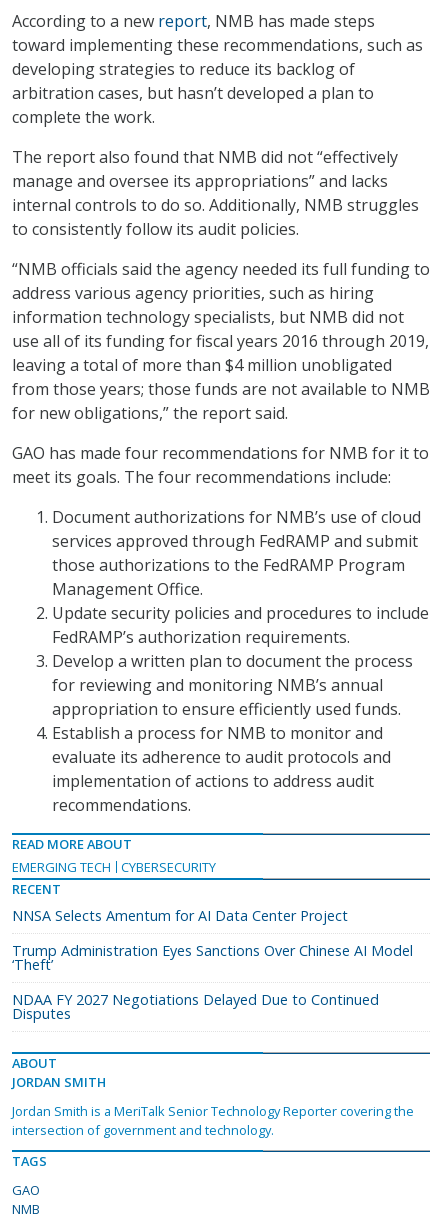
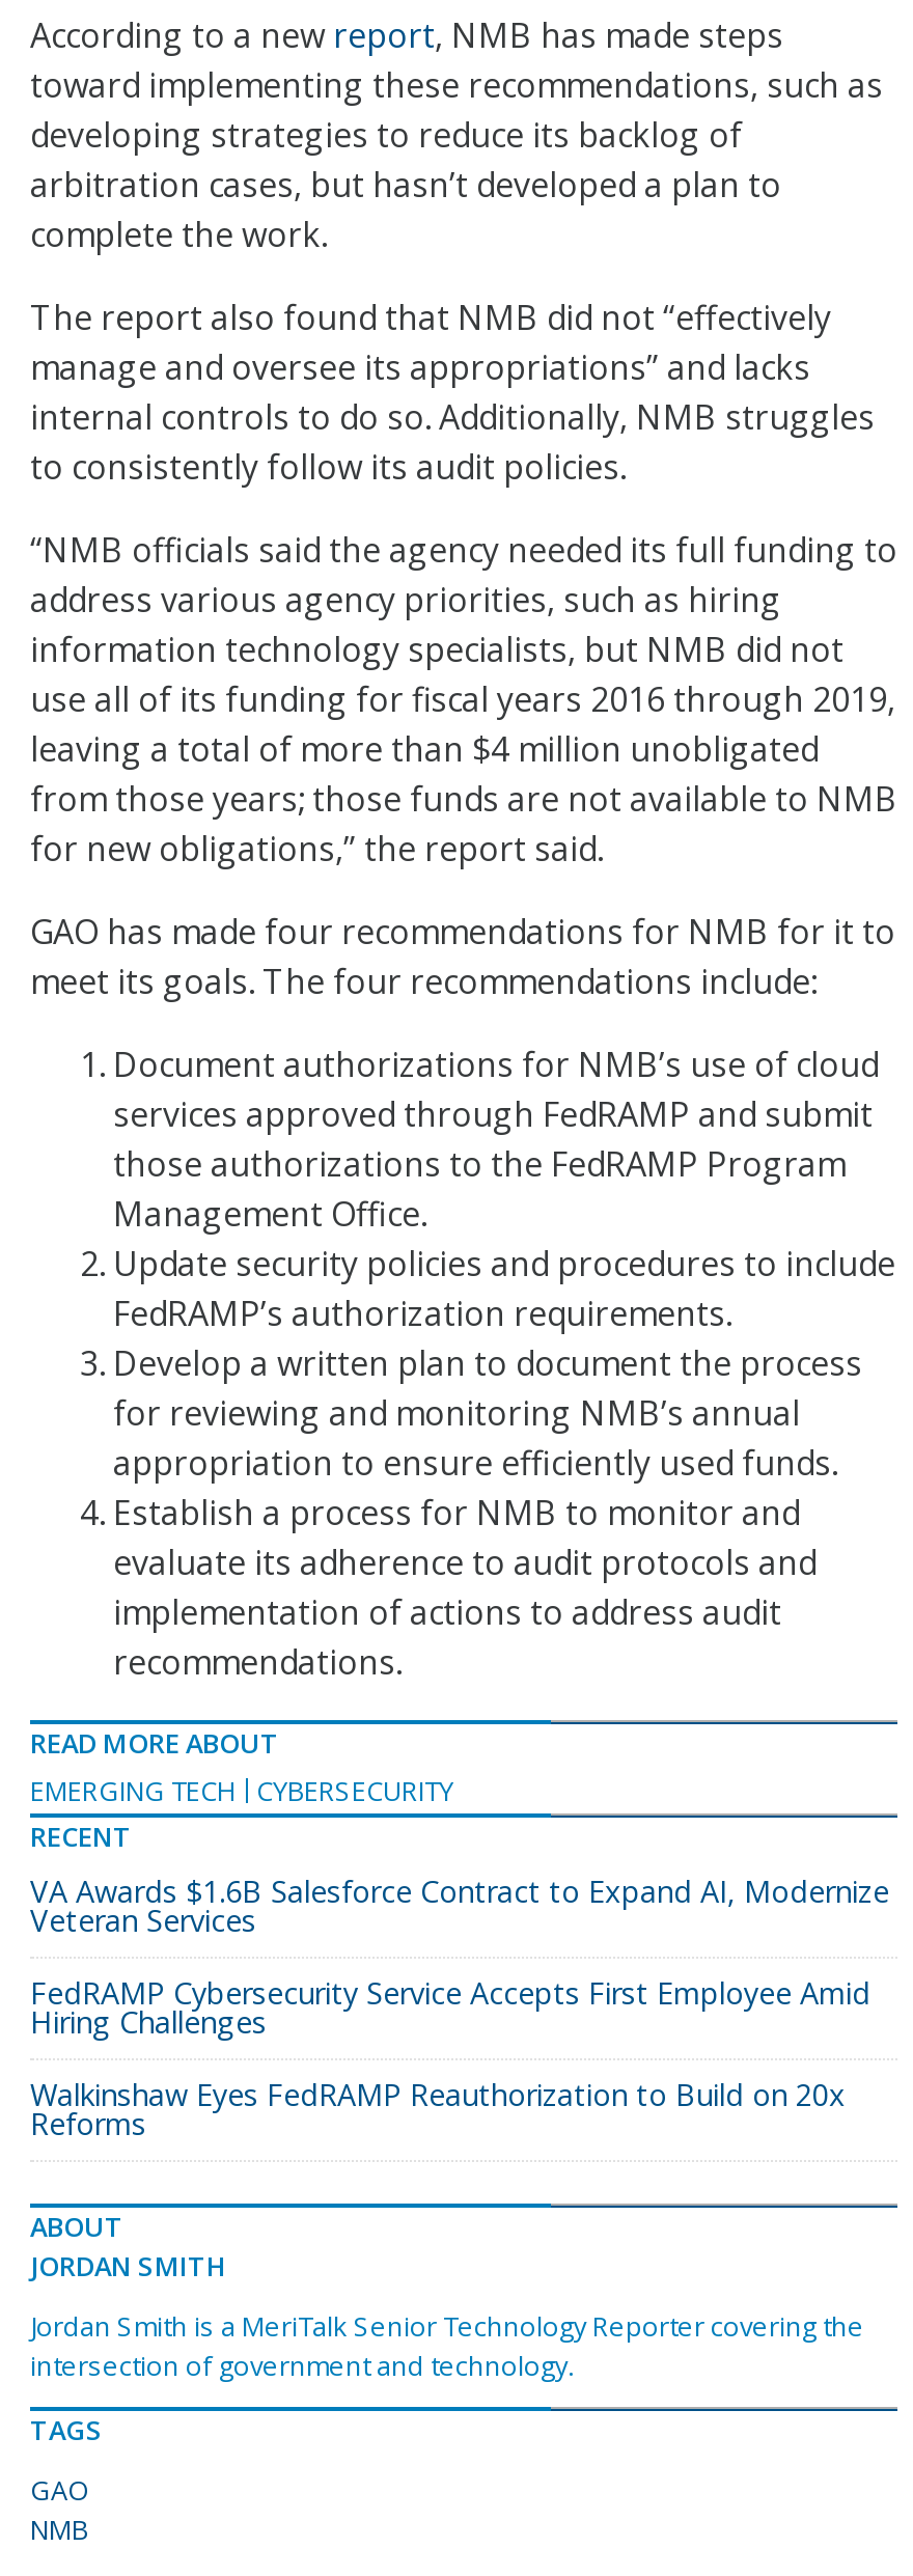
[12,906,348,925] NNSA Selects Amentum for AI Data Center Project -> [30,1872,889,1940] VA Awards $1.6B Salesforce Contract to Expand AI, Modernize | Veteran Services
[12,941,413,974] Trump Administration Eyes Sanctions Over Chinese AI Model | ‘Theft’ -> [30,1973,870,2042] FedRAMP Cybersecurity Service Accepts First Employee Amid | Hiring Challenges
[12,990,379,1023] NDAA FY 2027 Negotiations Delayed Due to Continued | Disputes -> [30,2075,846,2144] Walkinshaw Eyes FedRAMP Reauthorization to Build on 20x | Reforms

